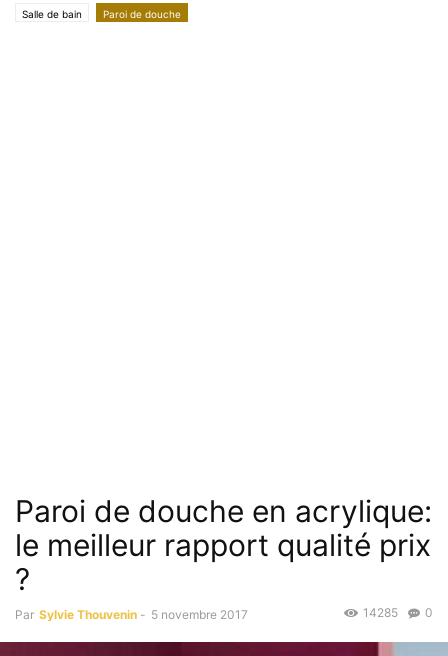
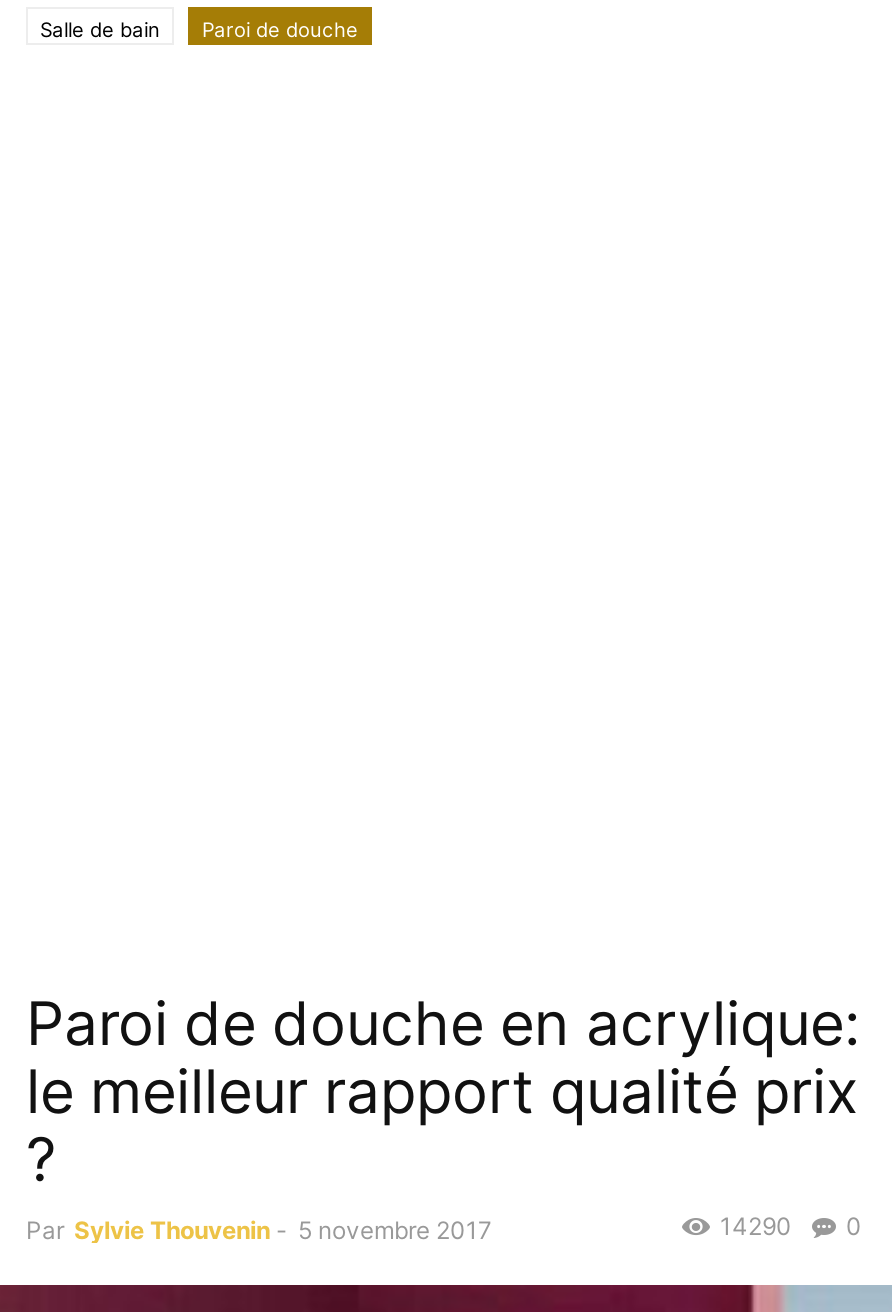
[363,605,433,620] 14285 0 -> [720,1211,862,1241] 14290 0

